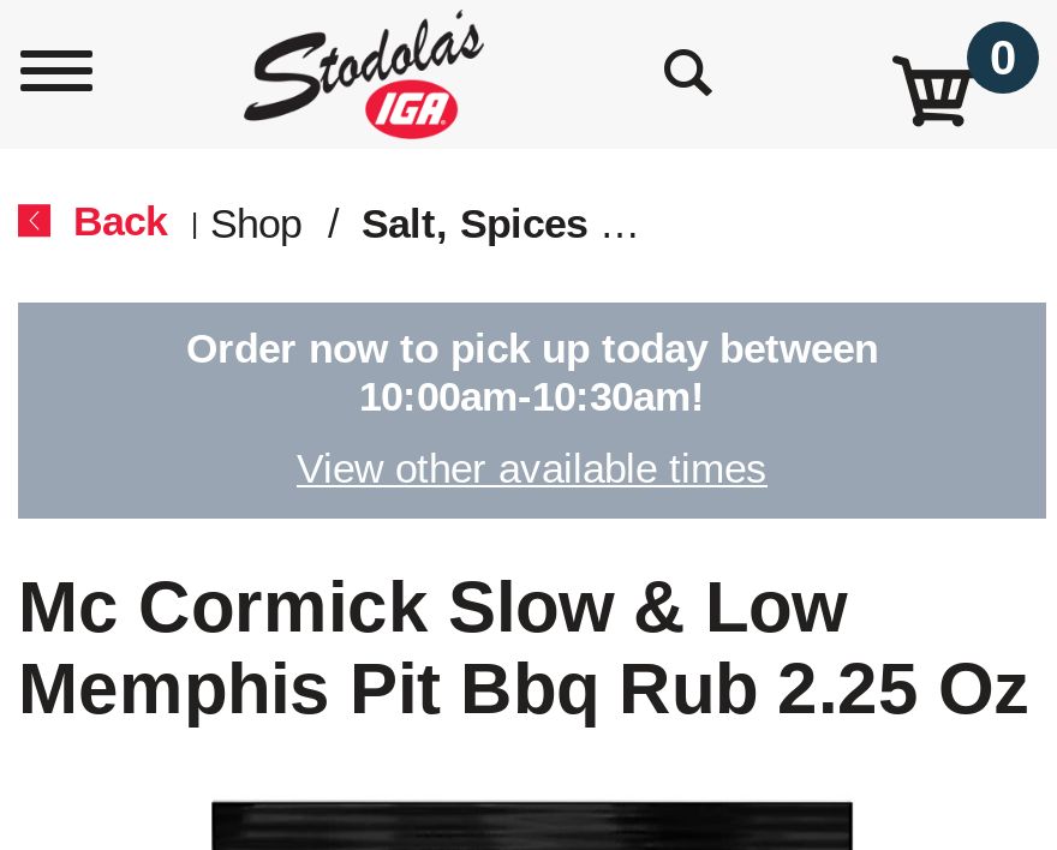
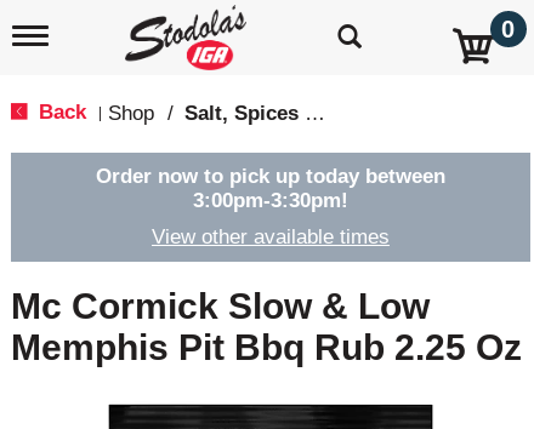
[359,375,705,420] 10:00am-10:30am! -> [193,189,348,212] 3:00pm-3:30pm!

